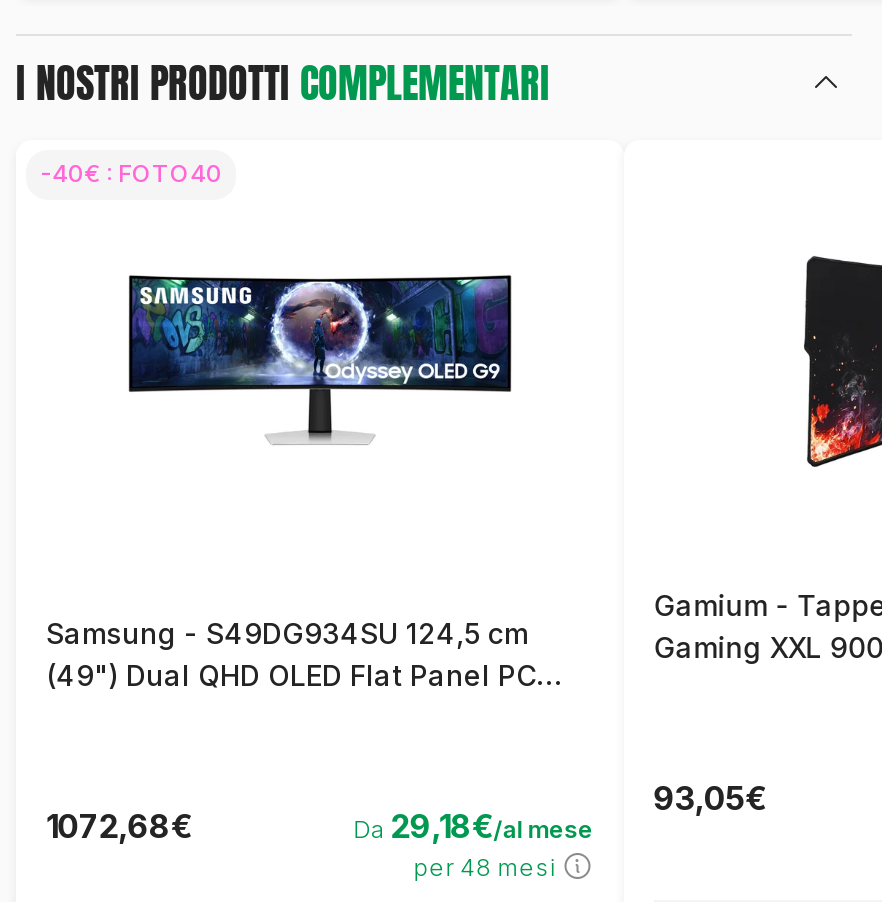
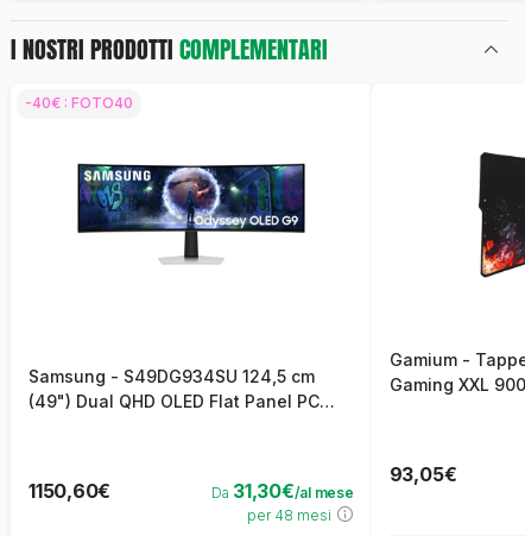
[46,806,192,846] 1072,68€ -> [29,479,111,503] 1150,60€
[354,806,593,846] Da 29,18€/al mese -> [211,479,354,503] Da 31,30€/al mese

